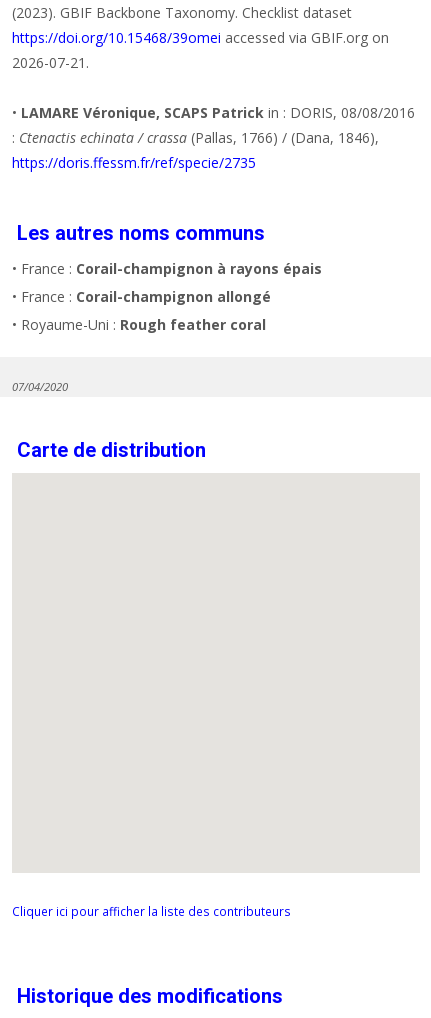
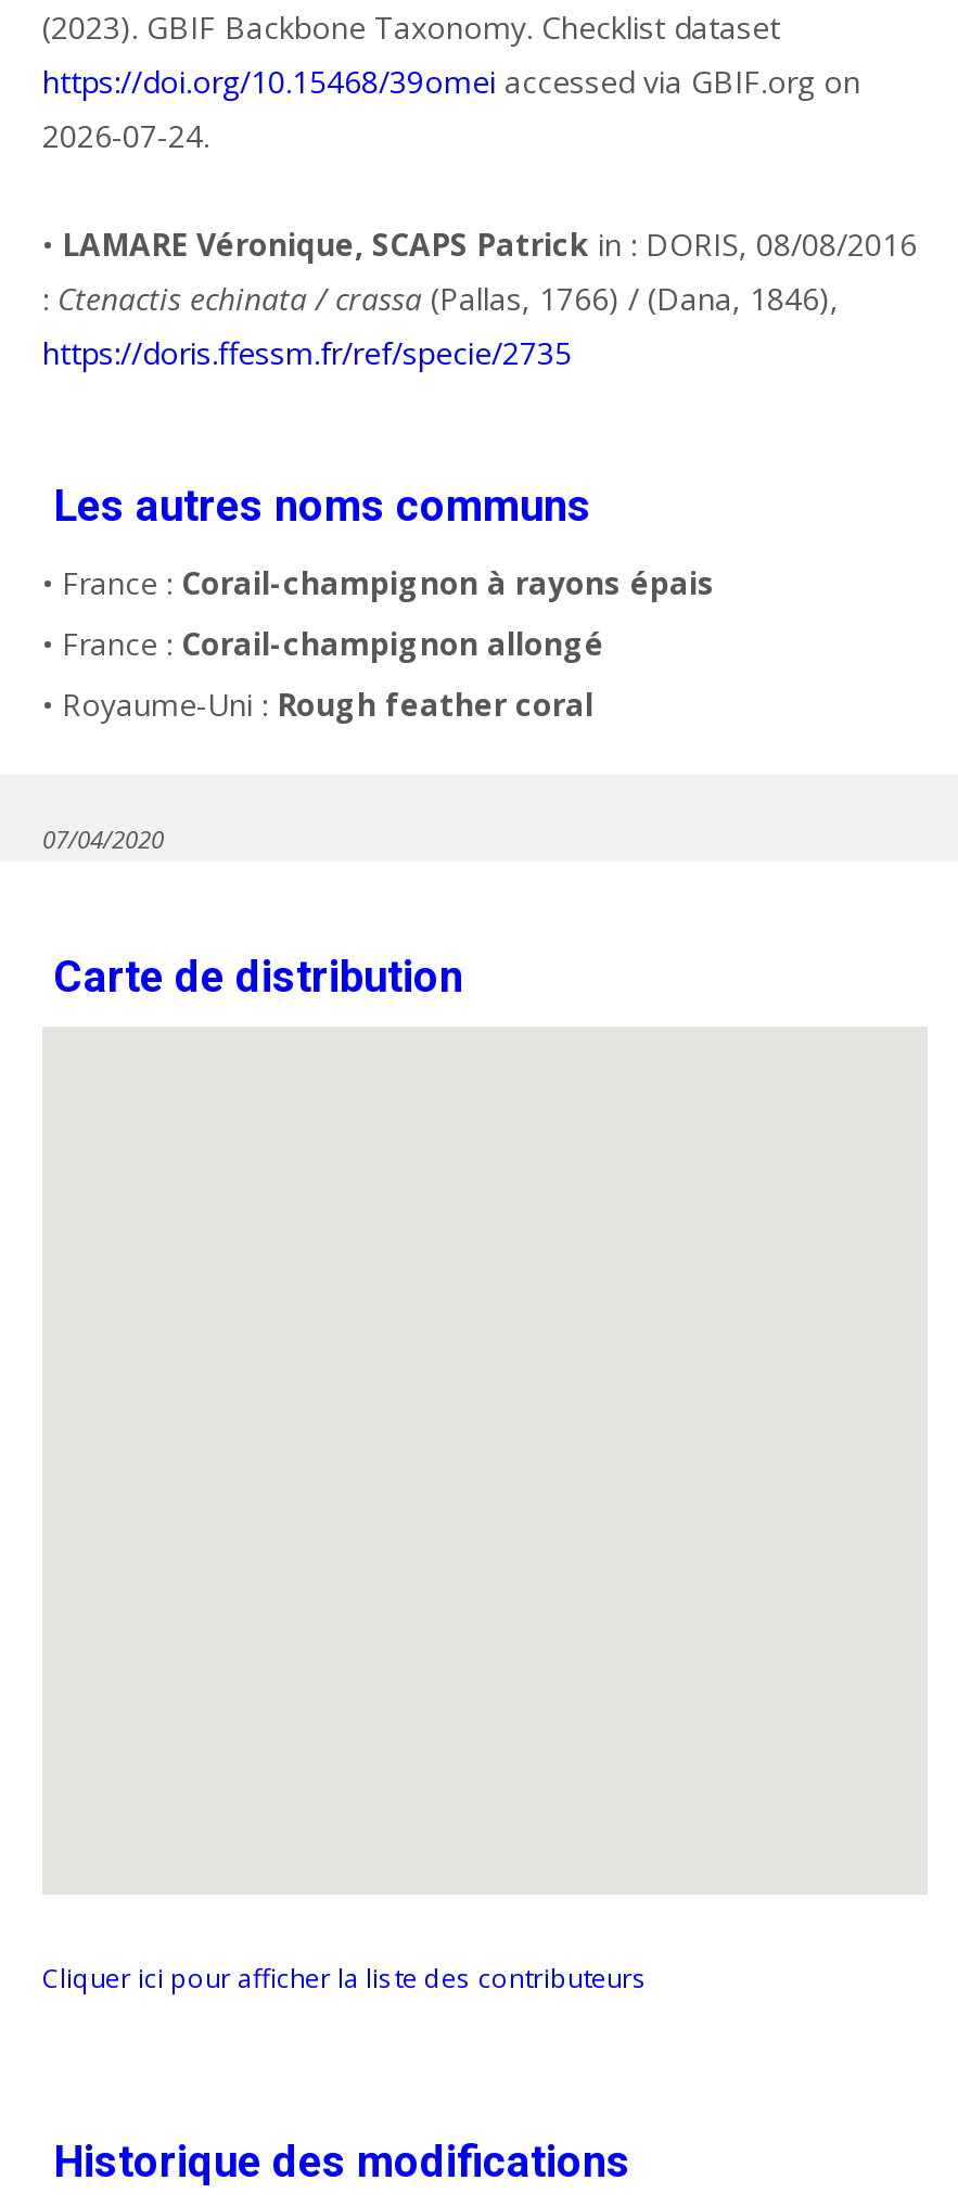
[12,53,89,72] 2026-07-21. -> [42,116,209,157] 2026-07-24.

